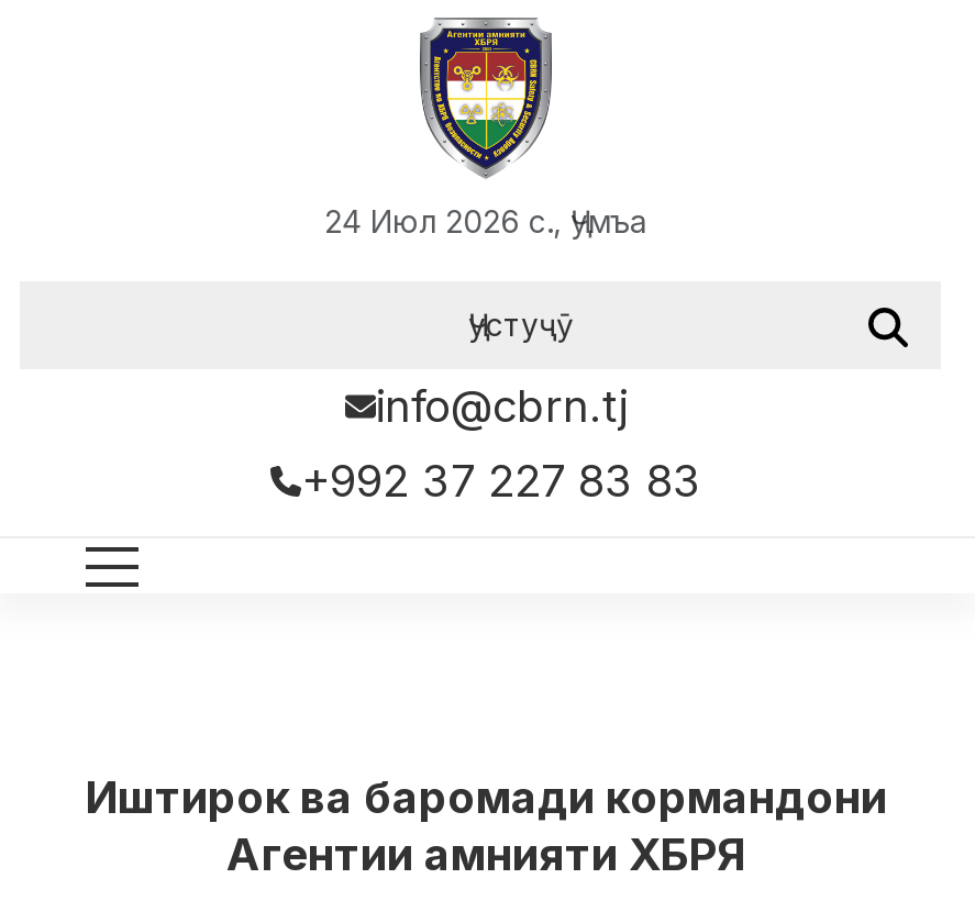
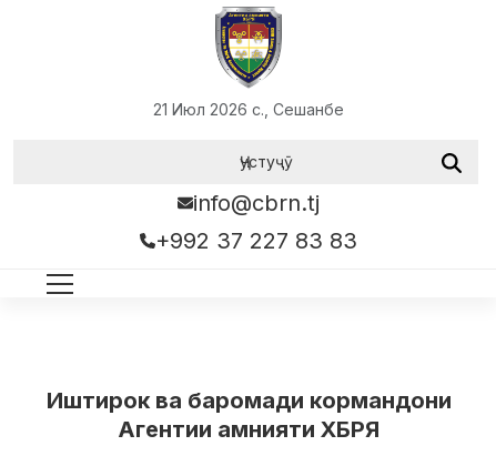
[324,203,647,240] 24 Июл 2026 с., Ҷумъа -> [153,100,344,119] 21 Июл 2026 с., Сешанбе

